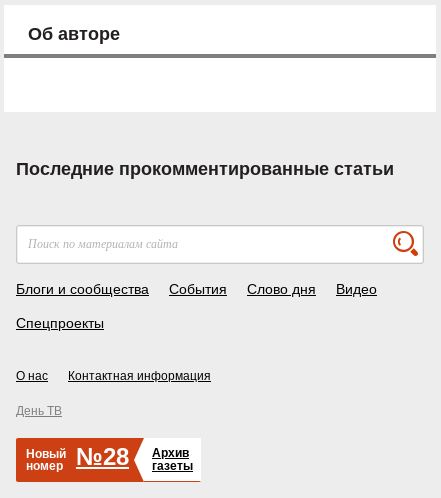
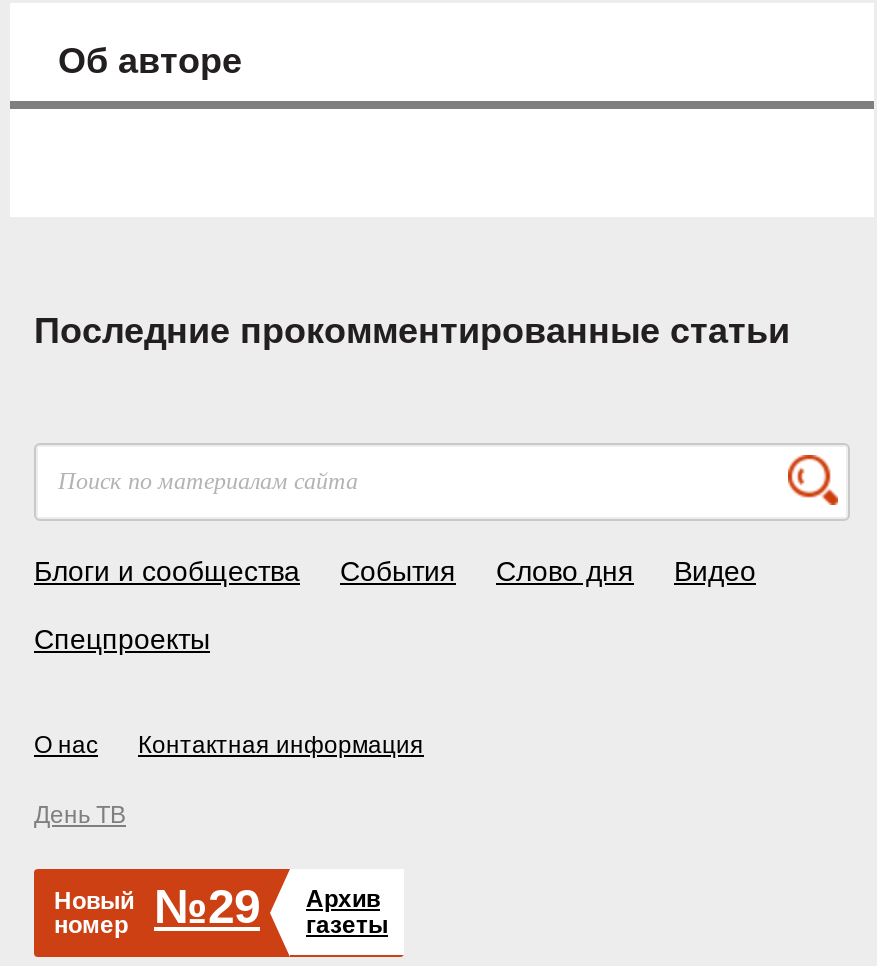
[26,443,193,473] Новый номер №28 Архив газеты -> [54,879,388,939] Новый номер №29 Архив газеты

